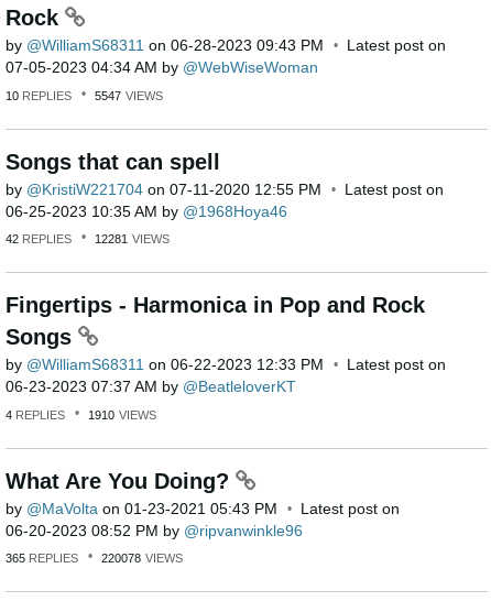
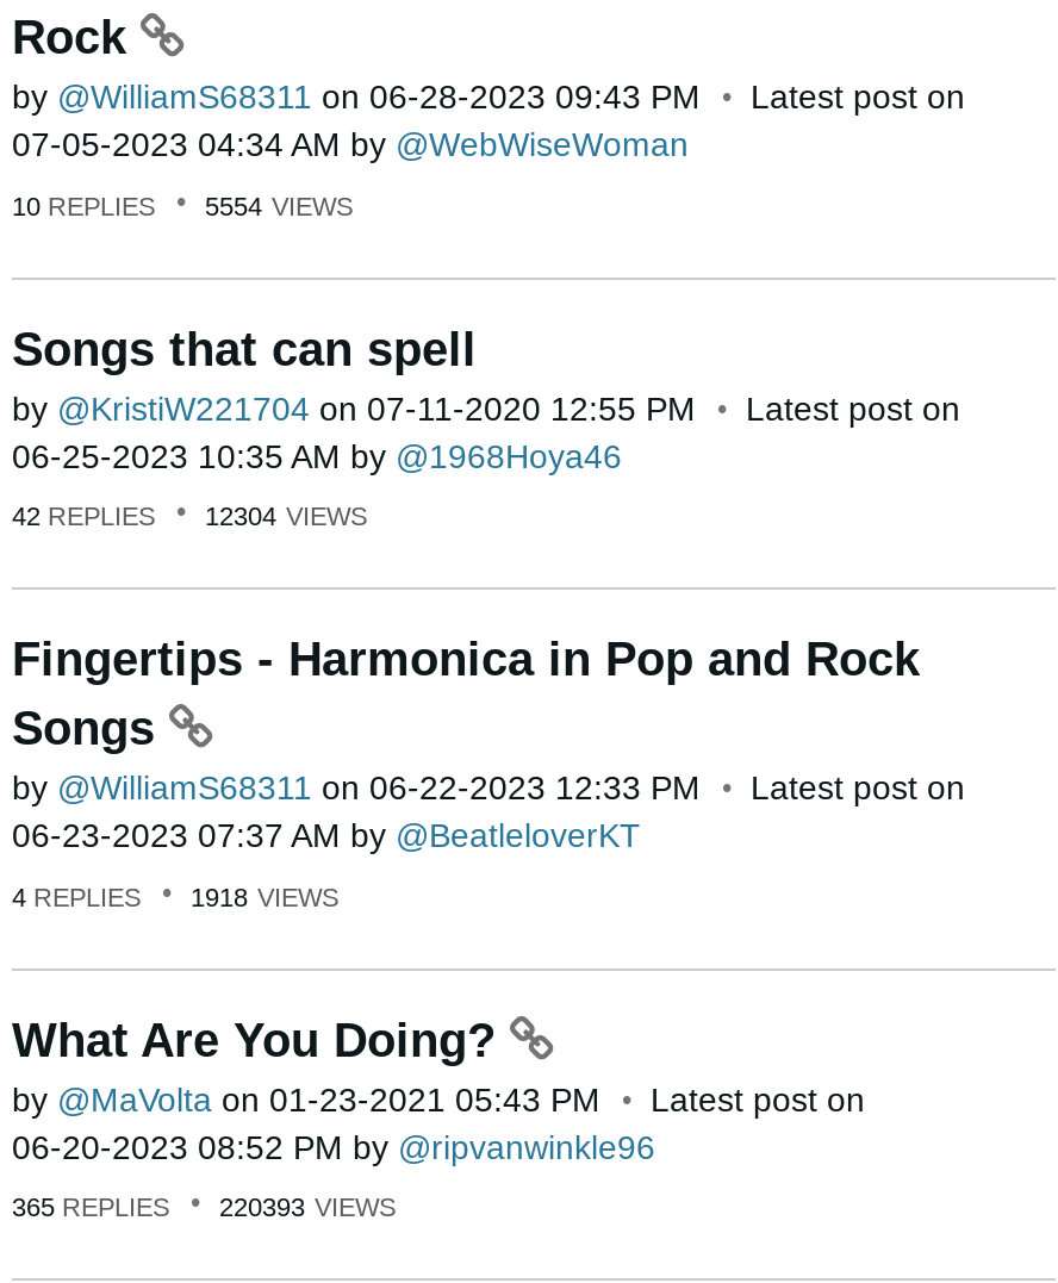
[6,89,163,102] 10 REPLIES 5547 VIEWS -> [12,191,353,220] 10 REPLIES 5554 VIEWS
[6,232,170,246] 42 REPLIES 12281 VIEWS -> [12,502,367,531] 42 REPLIES 12304 VIEWS
[6,408,156,421] 4 REPLIES 1910 VIEWS -> [12,882,338,911] 4 REPLIES 1918 VIEWS
[6,552,183,565] 365 REPLIES 220078 VIEWS -> [12,1193,396,1222] 365 REPLIES 220393 VIEWS

